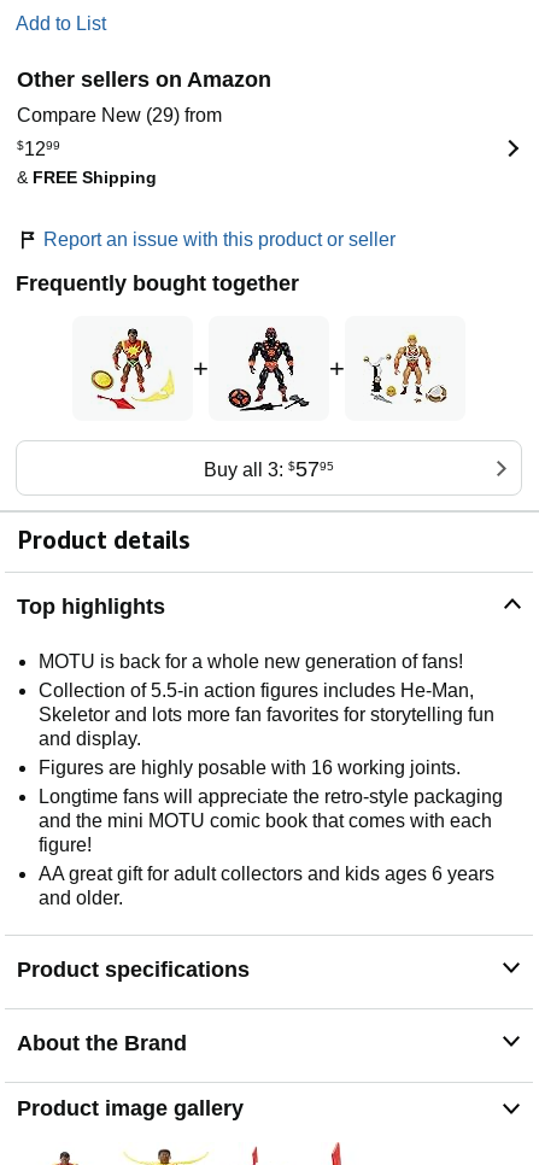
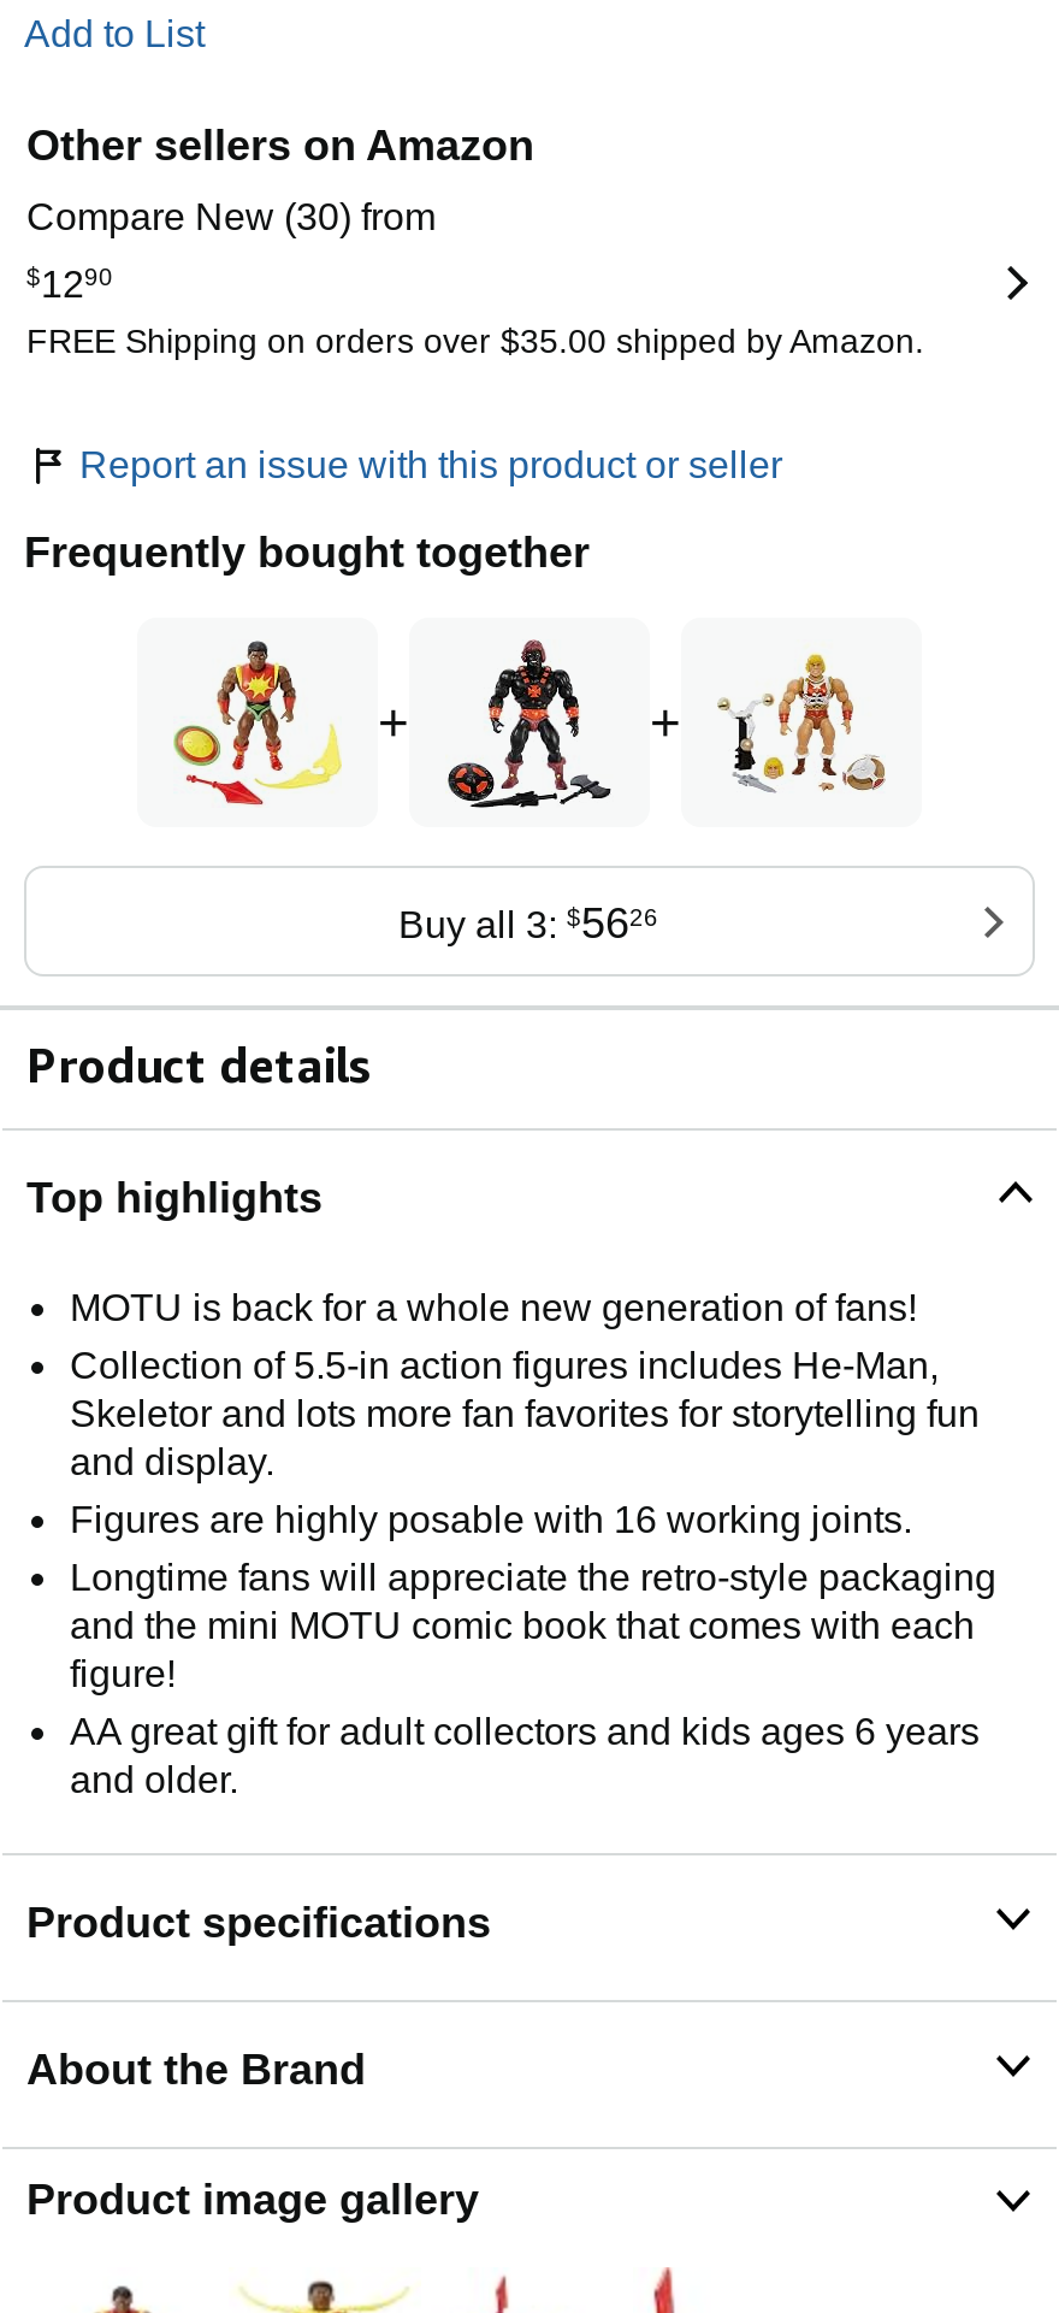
[17,105,222,126] Compare New (29) from -> [26,197,436,238] Compare New (30) from
[17,139,157,187] $1299 | & FREE Shipping -> [26,264,924,360] $1290 | FREE Shipping on orders over $35.00 shipped by Amazon.
[203,457,333,481] Buy all 3: $5795 -> [398,900,658,948] Buy all 3: $5626

